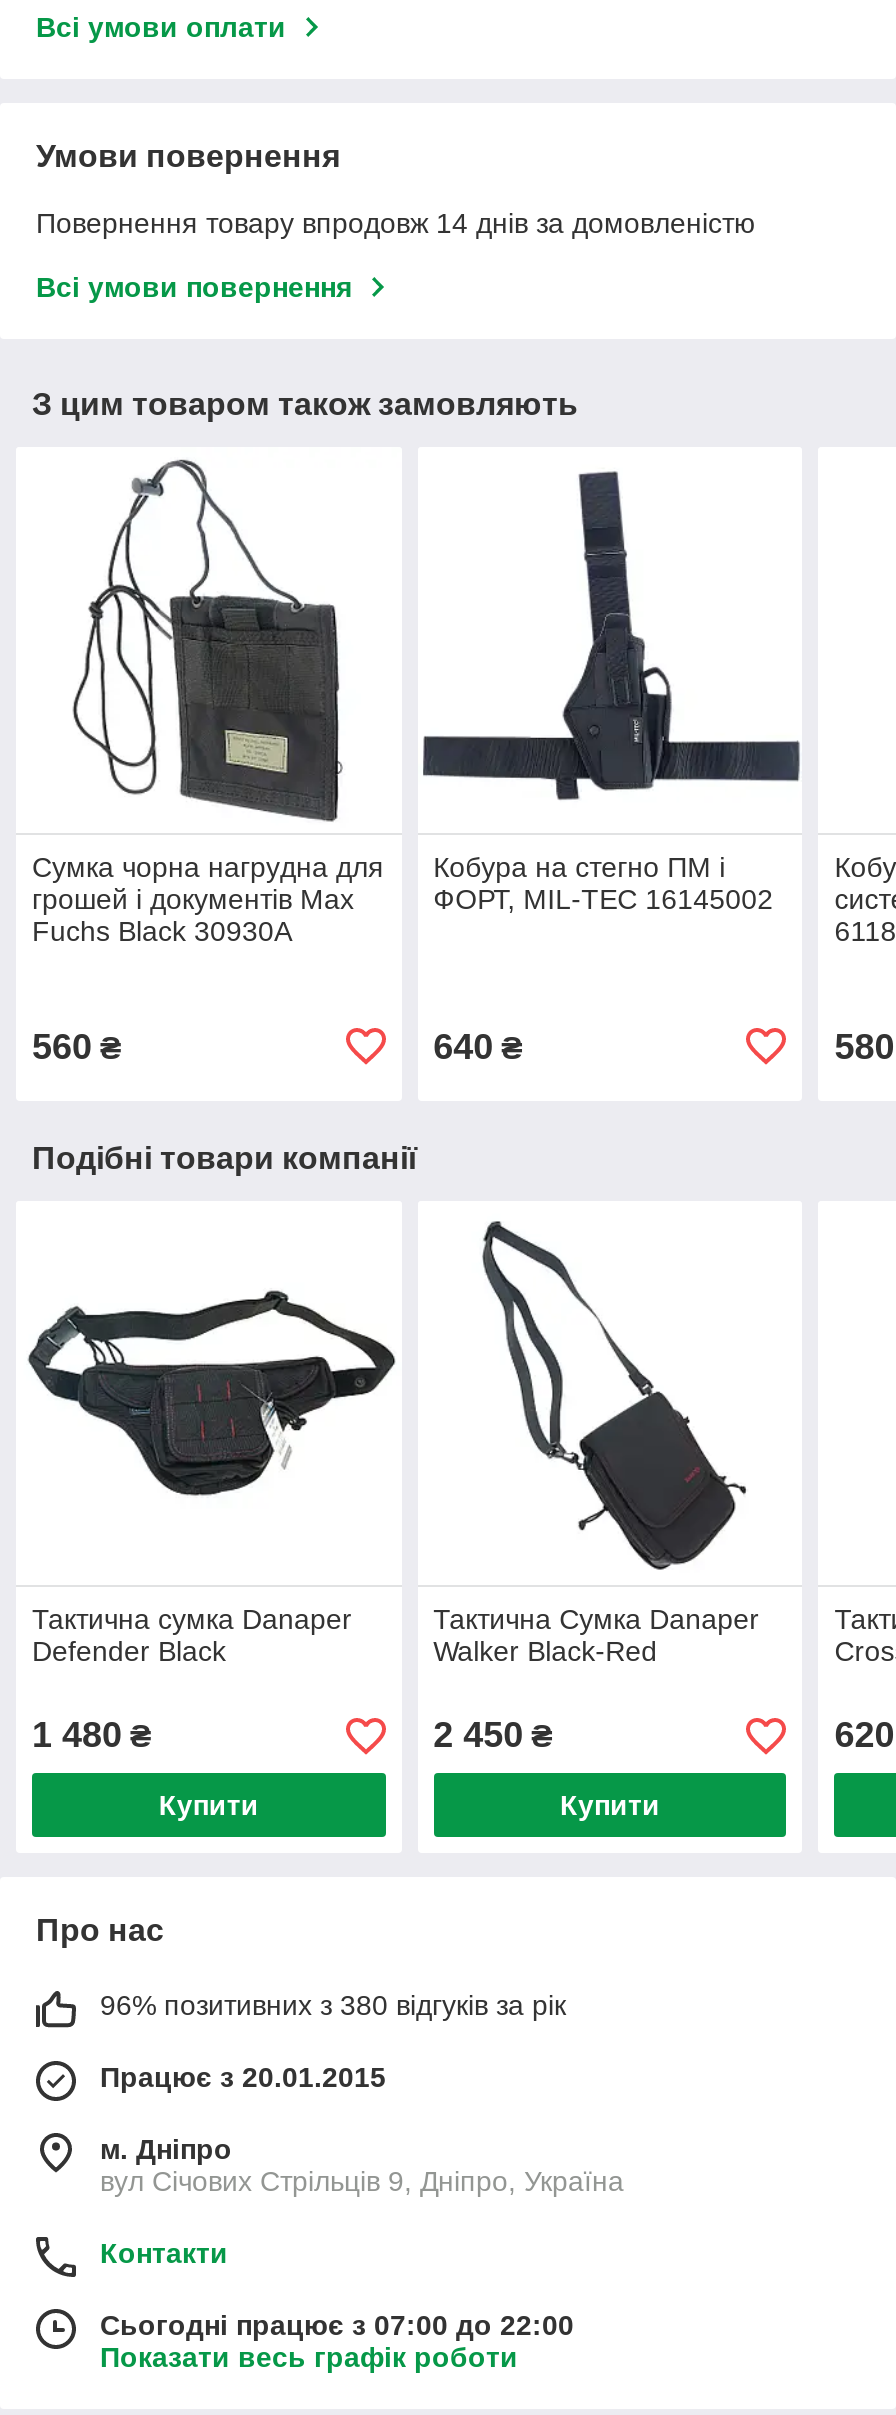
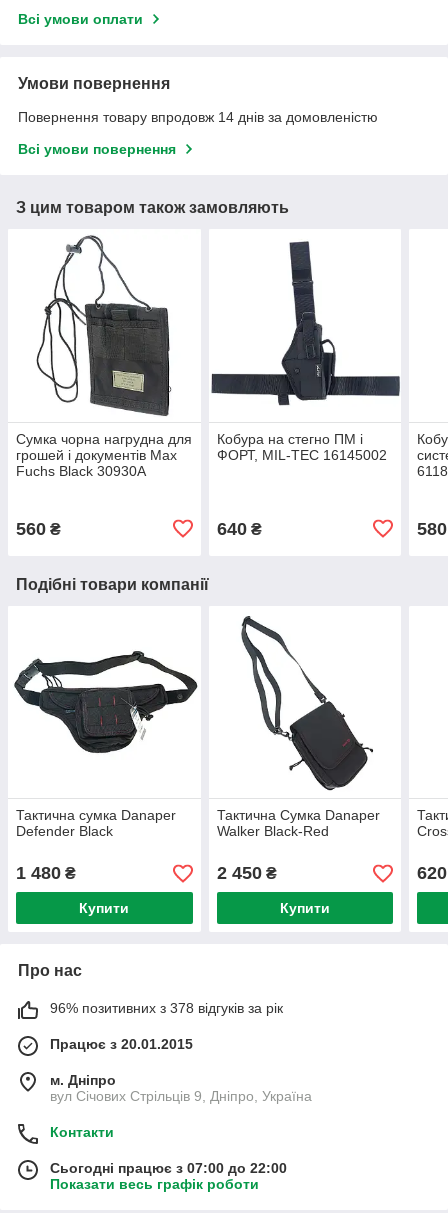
[100,1990,566,2022] 96% позитивних з 380 відгуків за рік -> [50,1000,283,1016] 96% позитивних з 378 відгуків за рік

